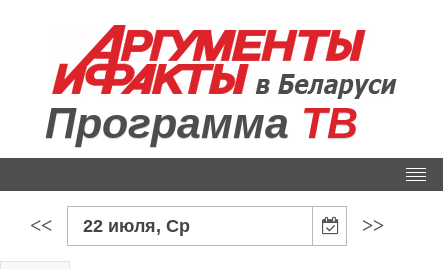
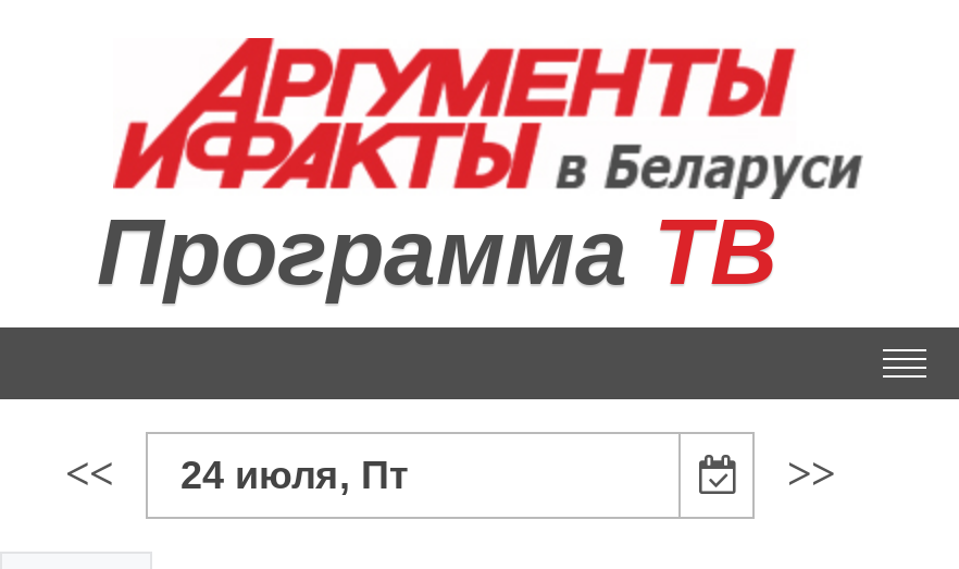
[83,216,190,236] 22 июля, Ср -> [180,454,409,497] 24 июля, Пт

